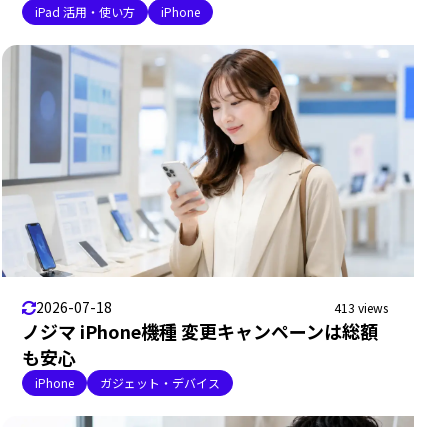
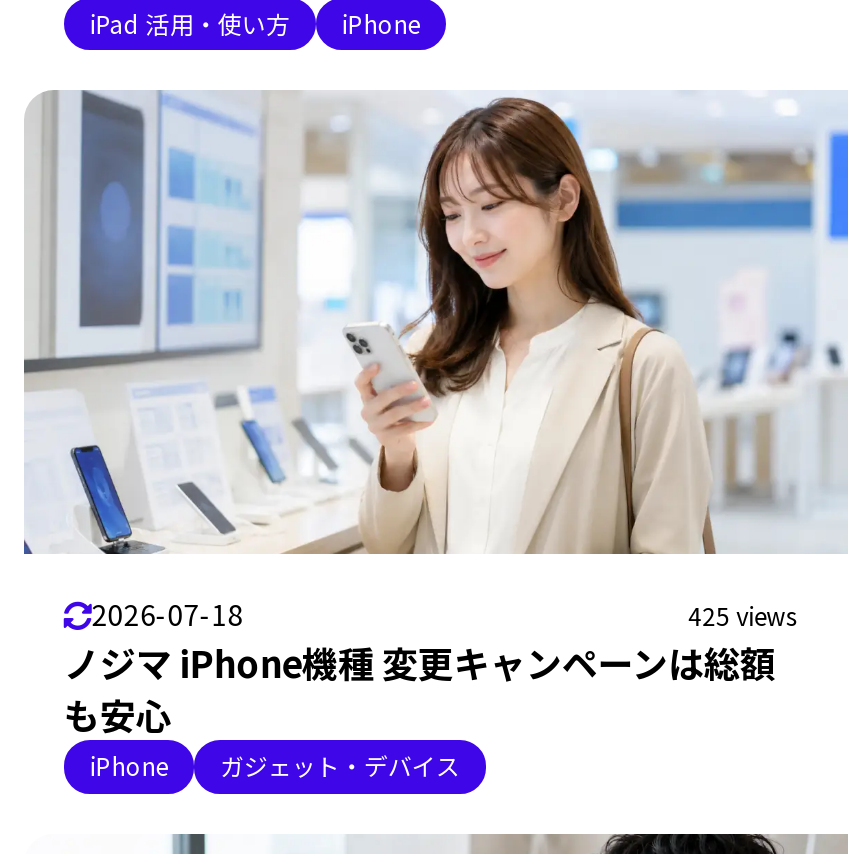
[334,299,388,316] 413 views -> [688,598,796,632] 425 views

